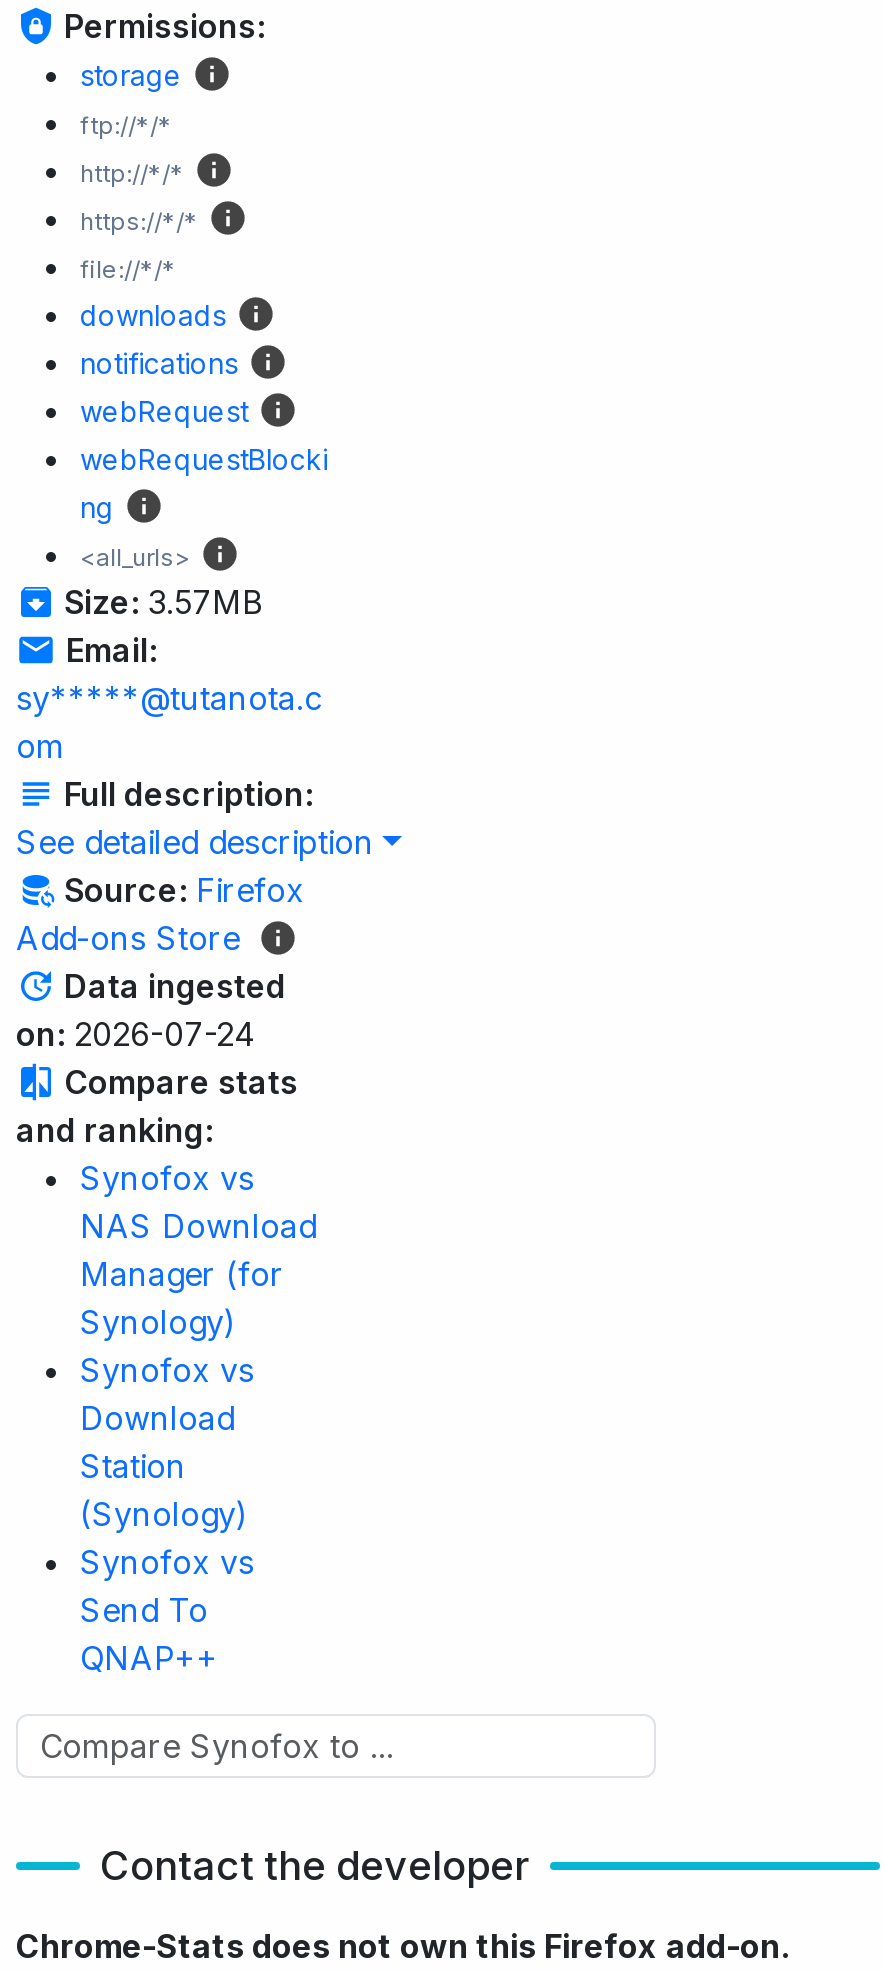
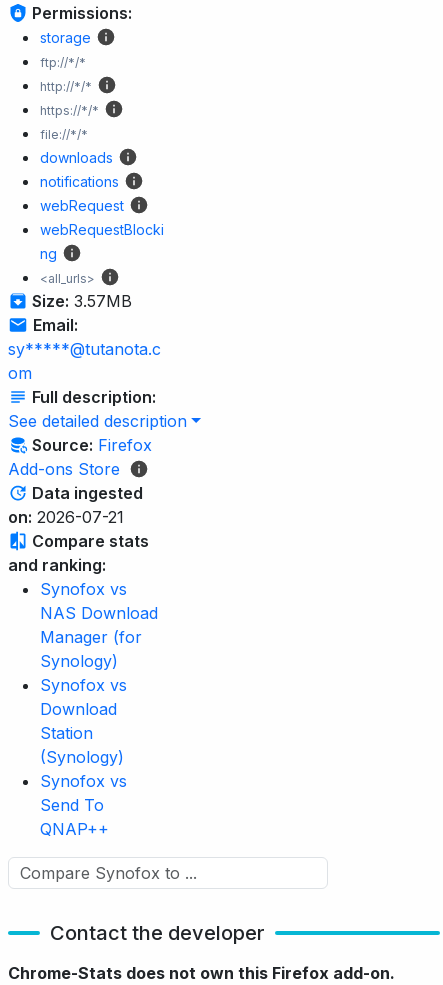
[16,1013,256,1053] on: 2026-07-24 -> [8,507,124,527] on: 2026-07-21

